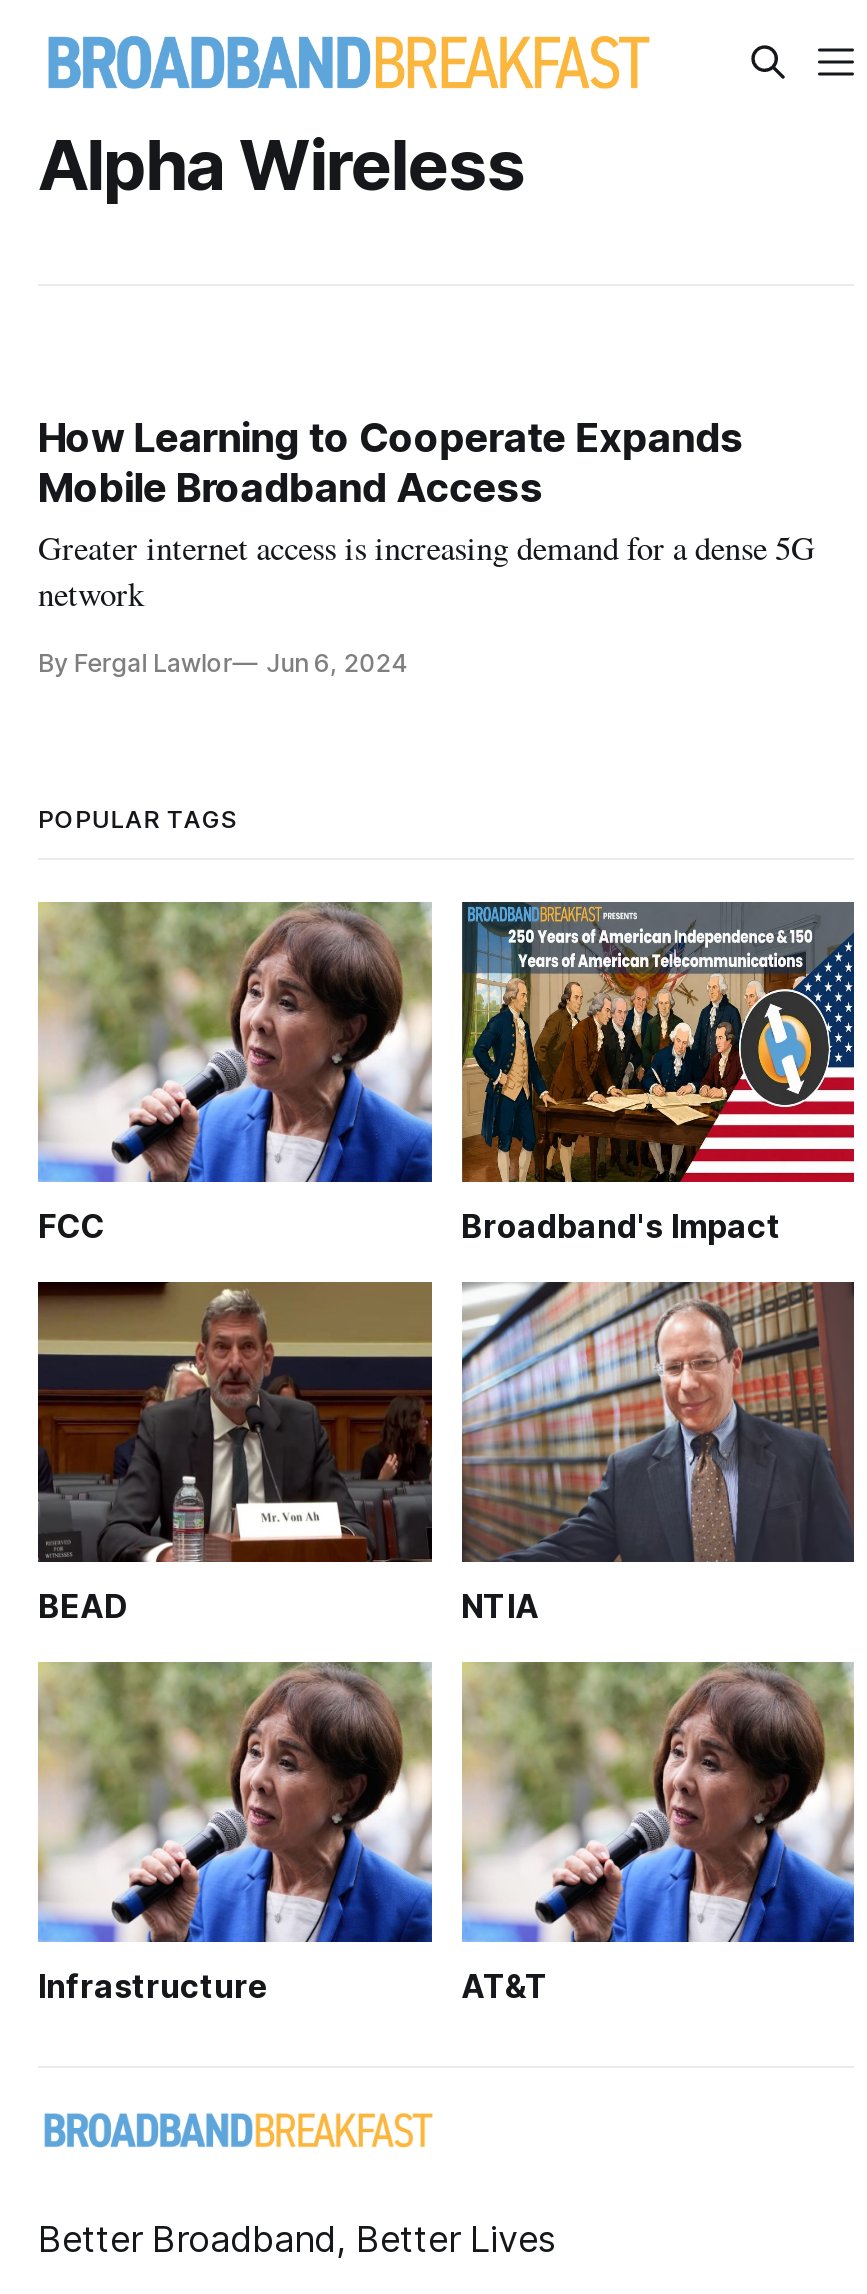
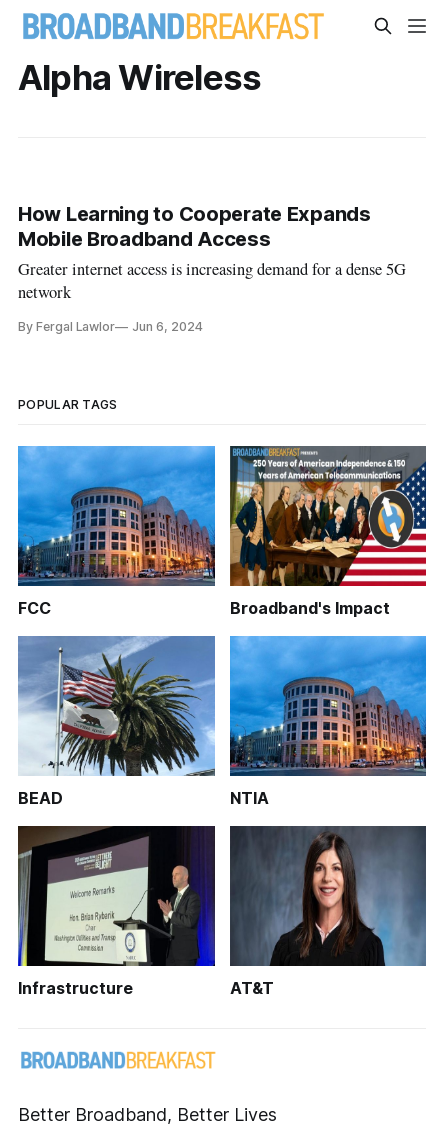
[36,900,434,1184] [image] -> [17,445,216,587] [image]
[36,1280,434,1564] [image] -> [17,635,216,777] [image]
[460,1280,856,1562] [image] -> [229,635,427,776] [image]
[36,1660,434,1944] [image] -> [17,825,216,967] [image]
[460,1660,856,1944] [image] -> [229,825,427,967] [image]

